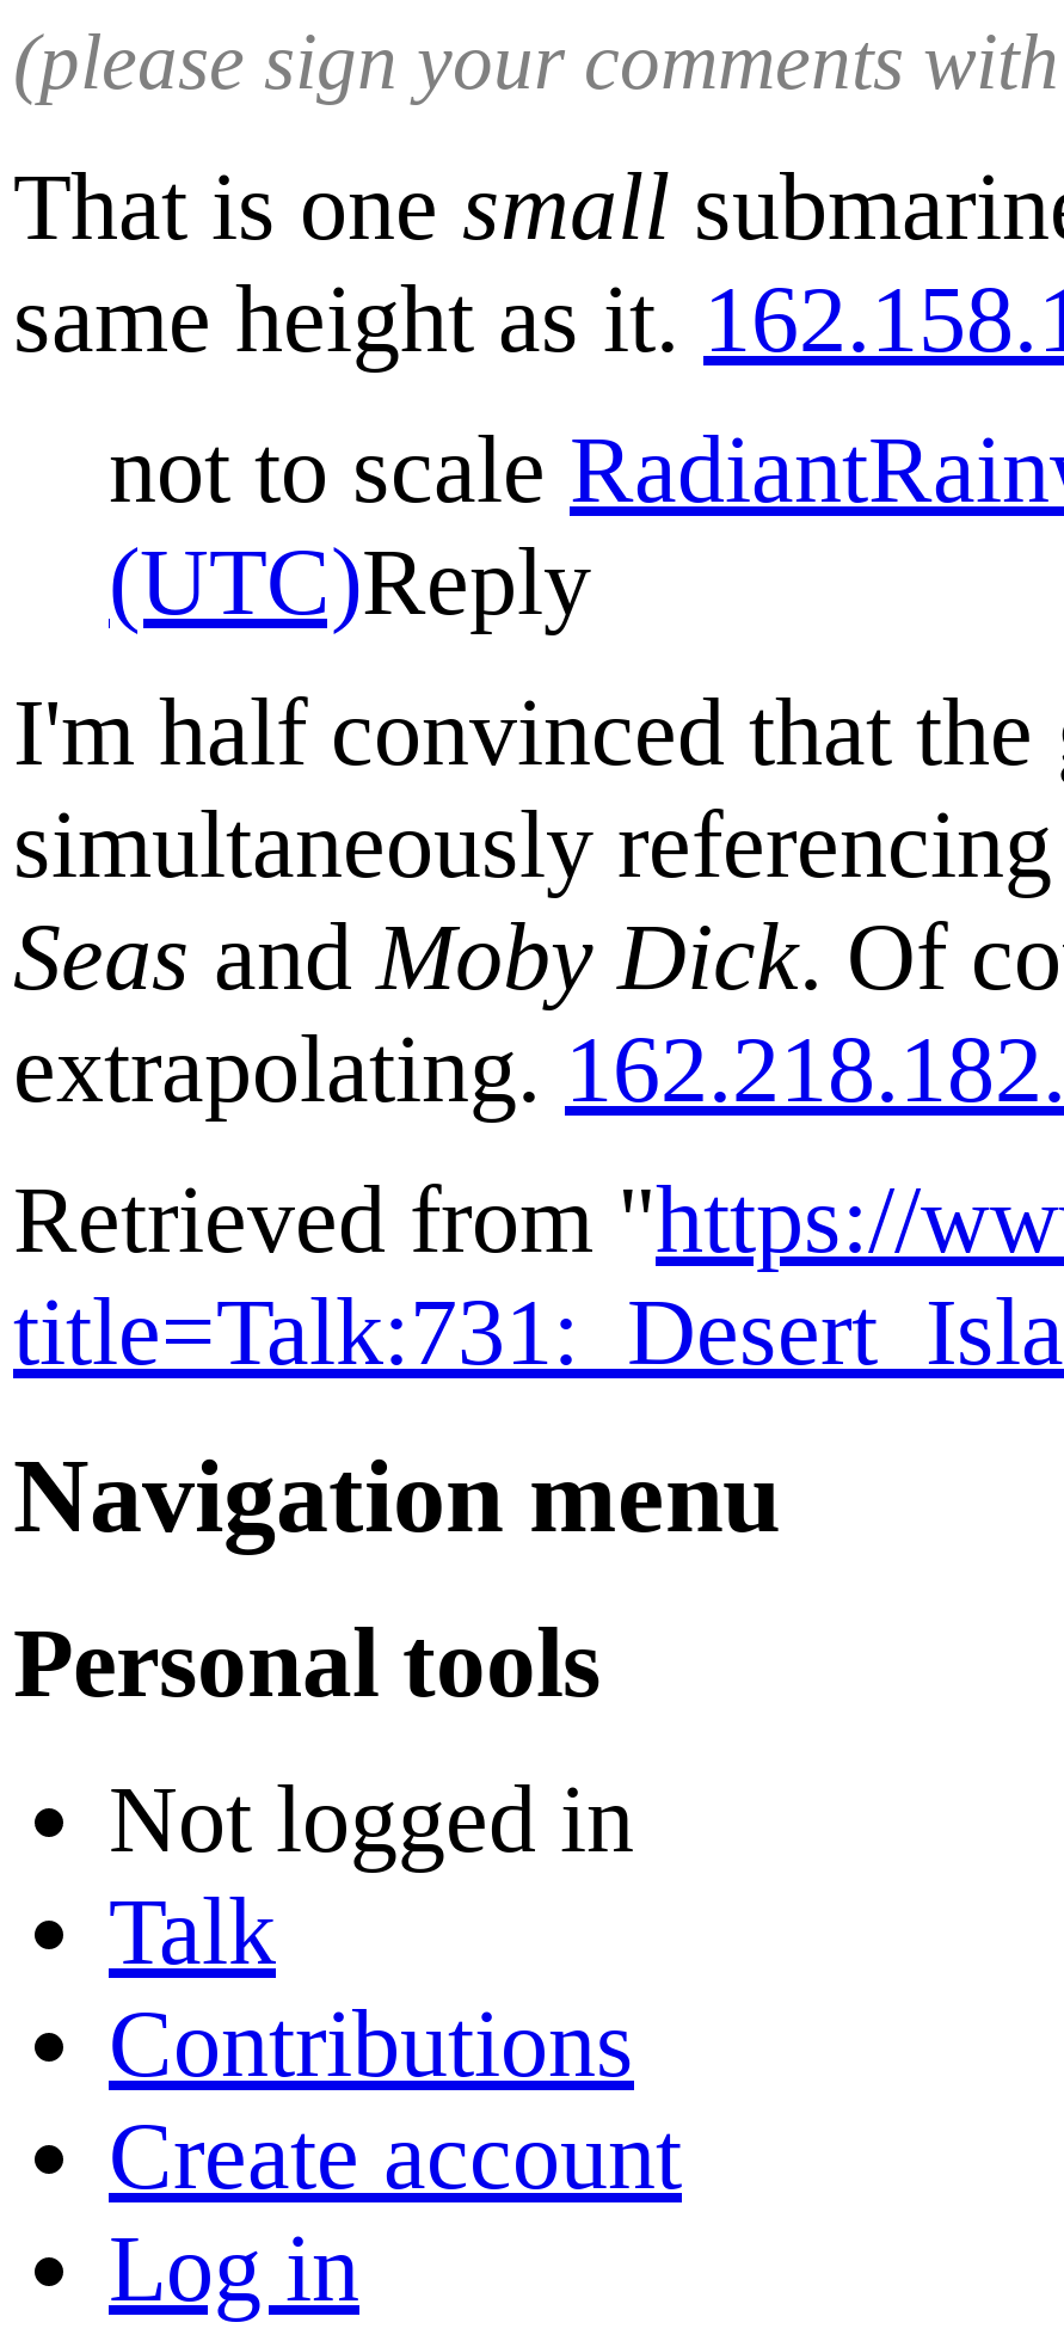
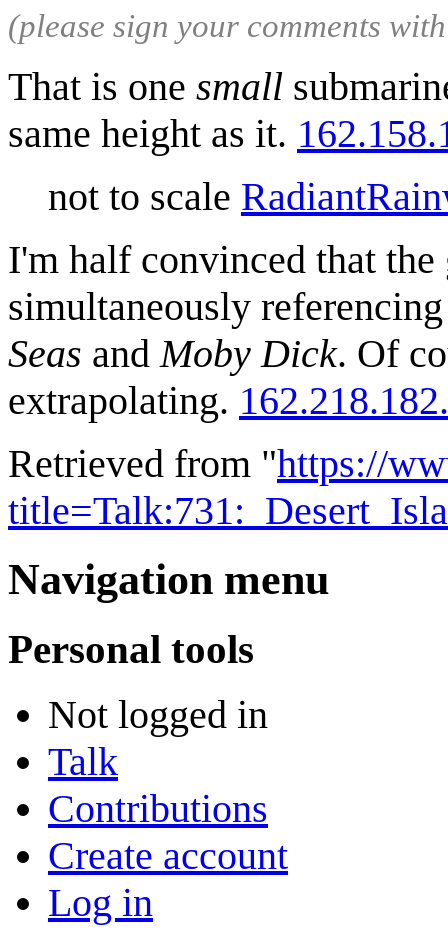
[109,528,591,635] (UTC)Reply -> none

